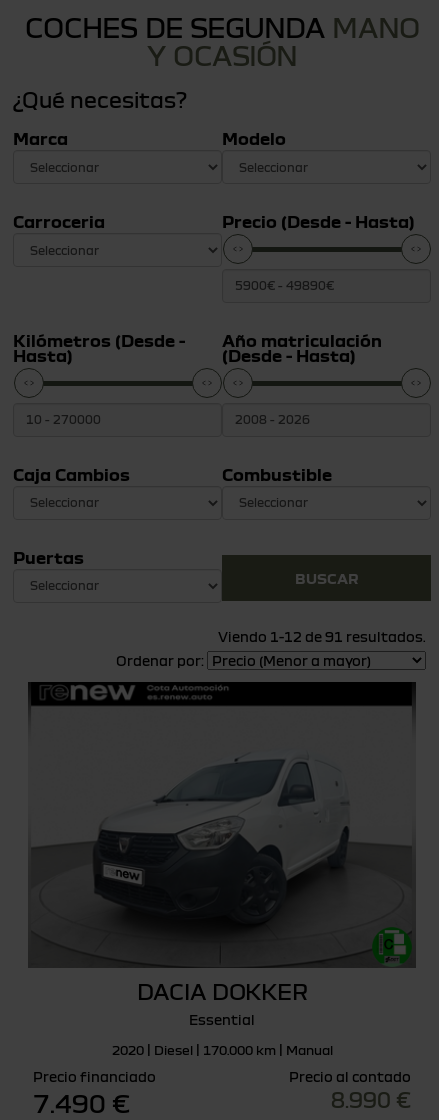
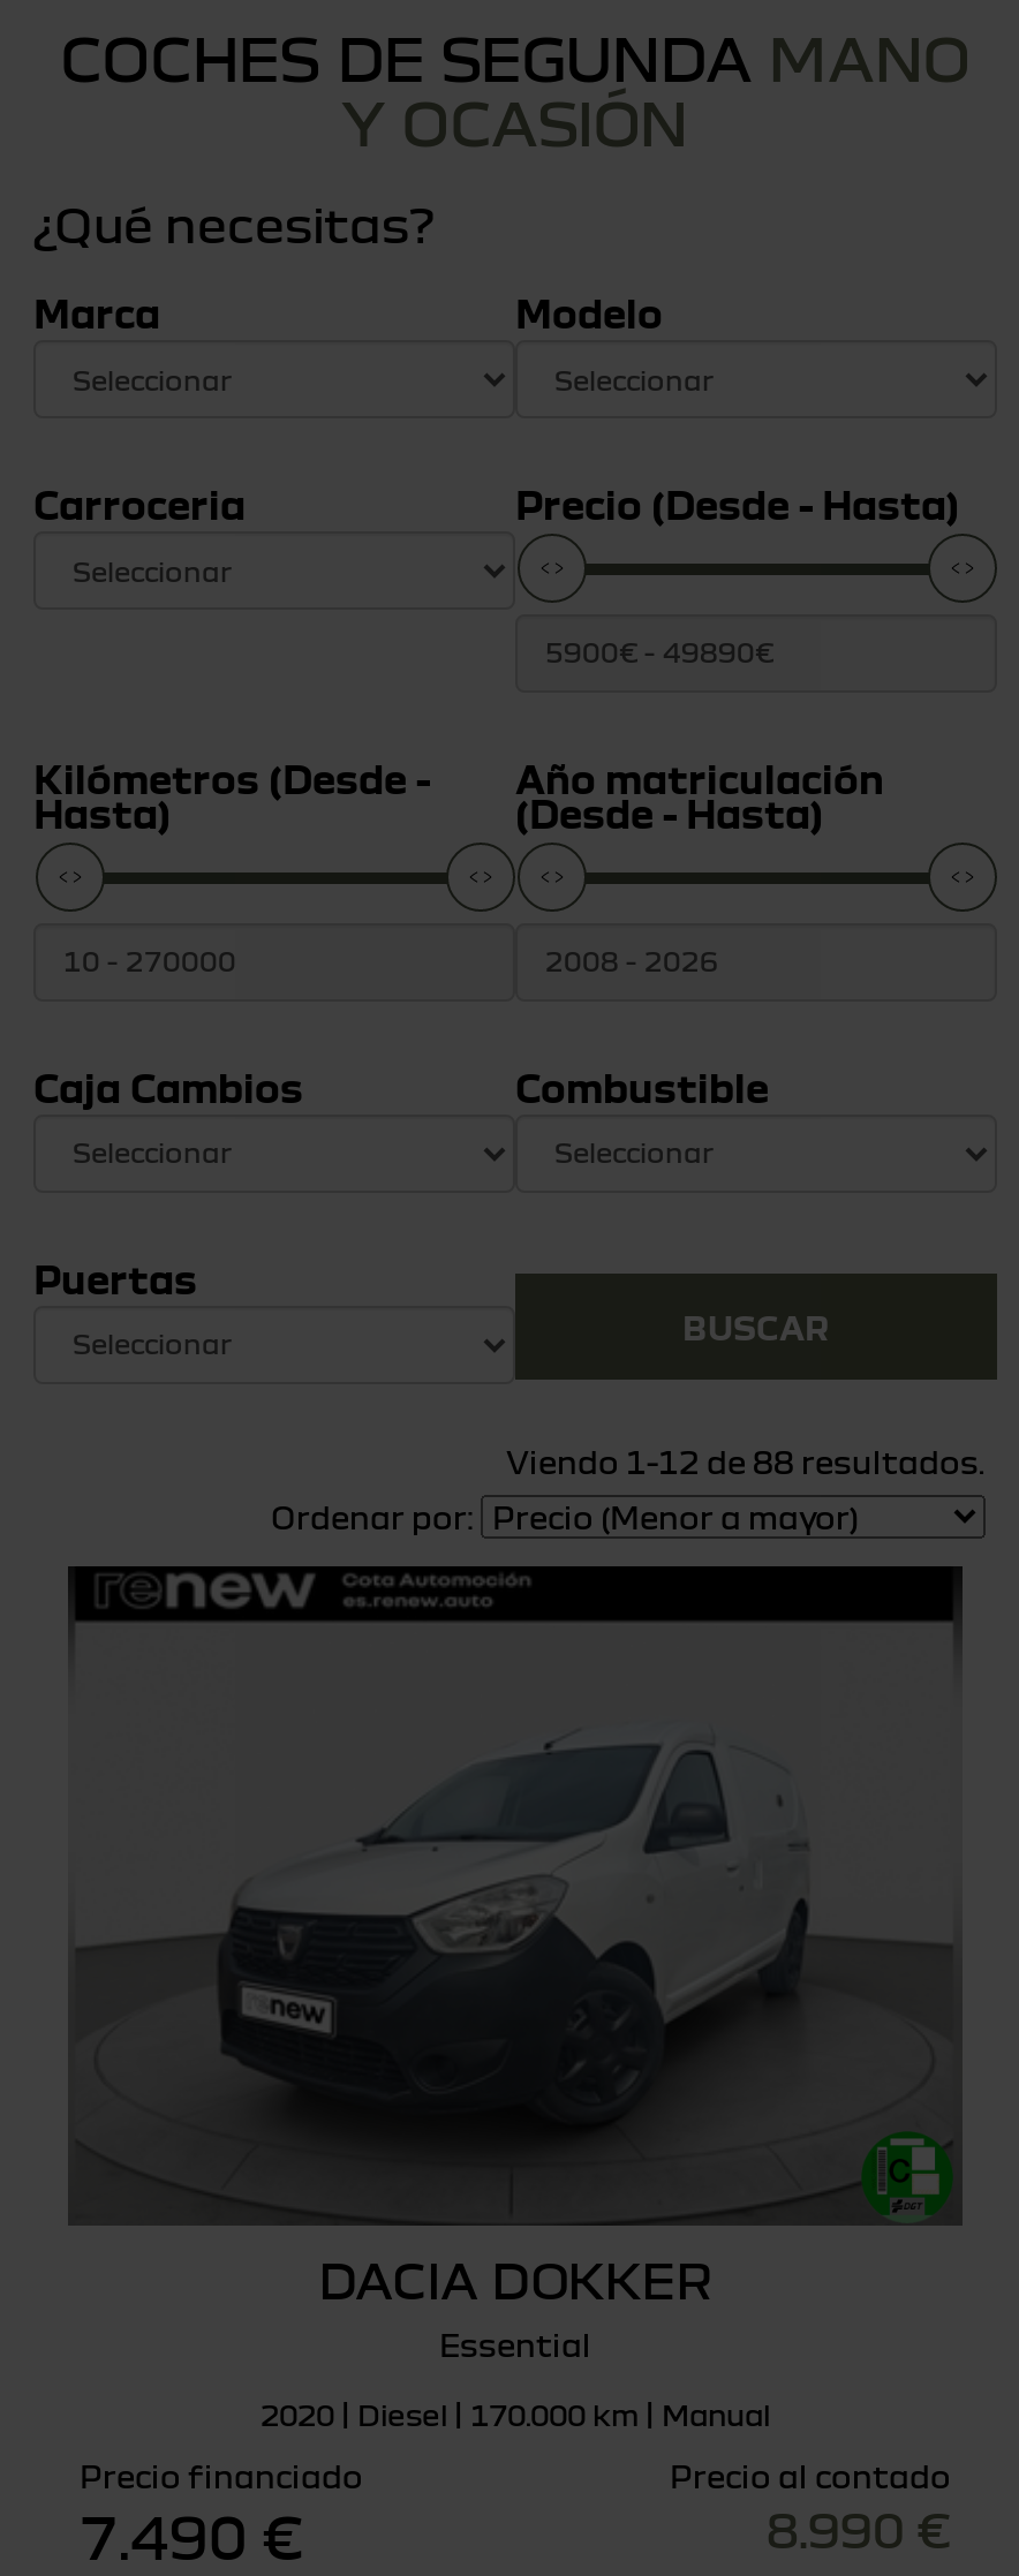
[218,629,426,644] Viendo 1-12 de 91 resultados. -> [506,1443,986,1478] Viendo 1-12 de 88 resultados.

